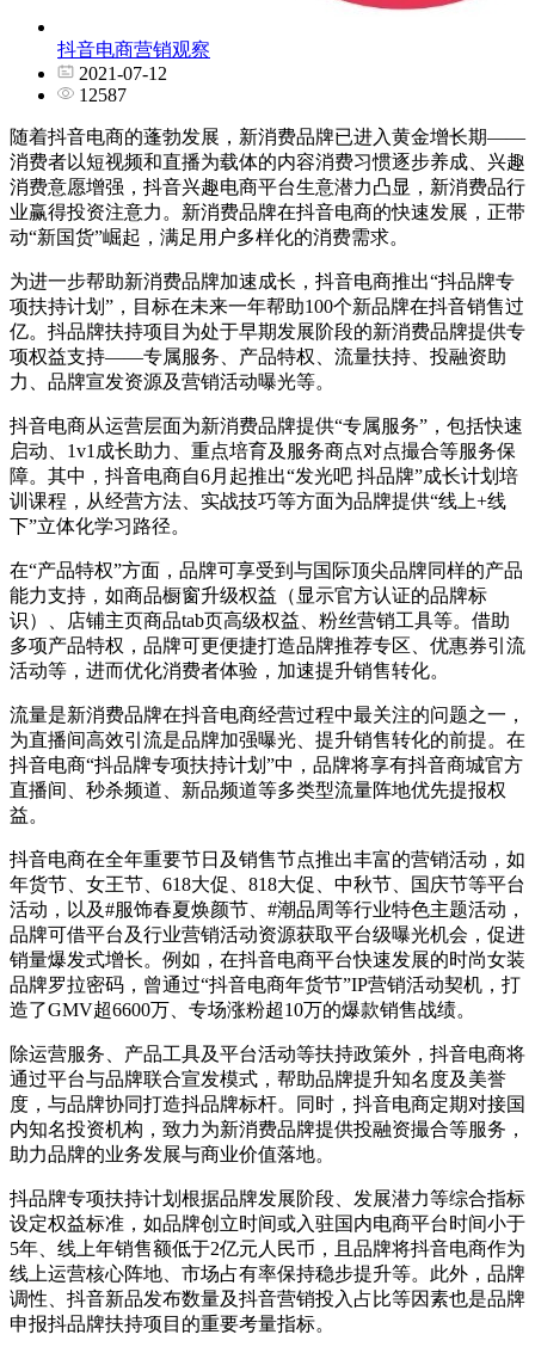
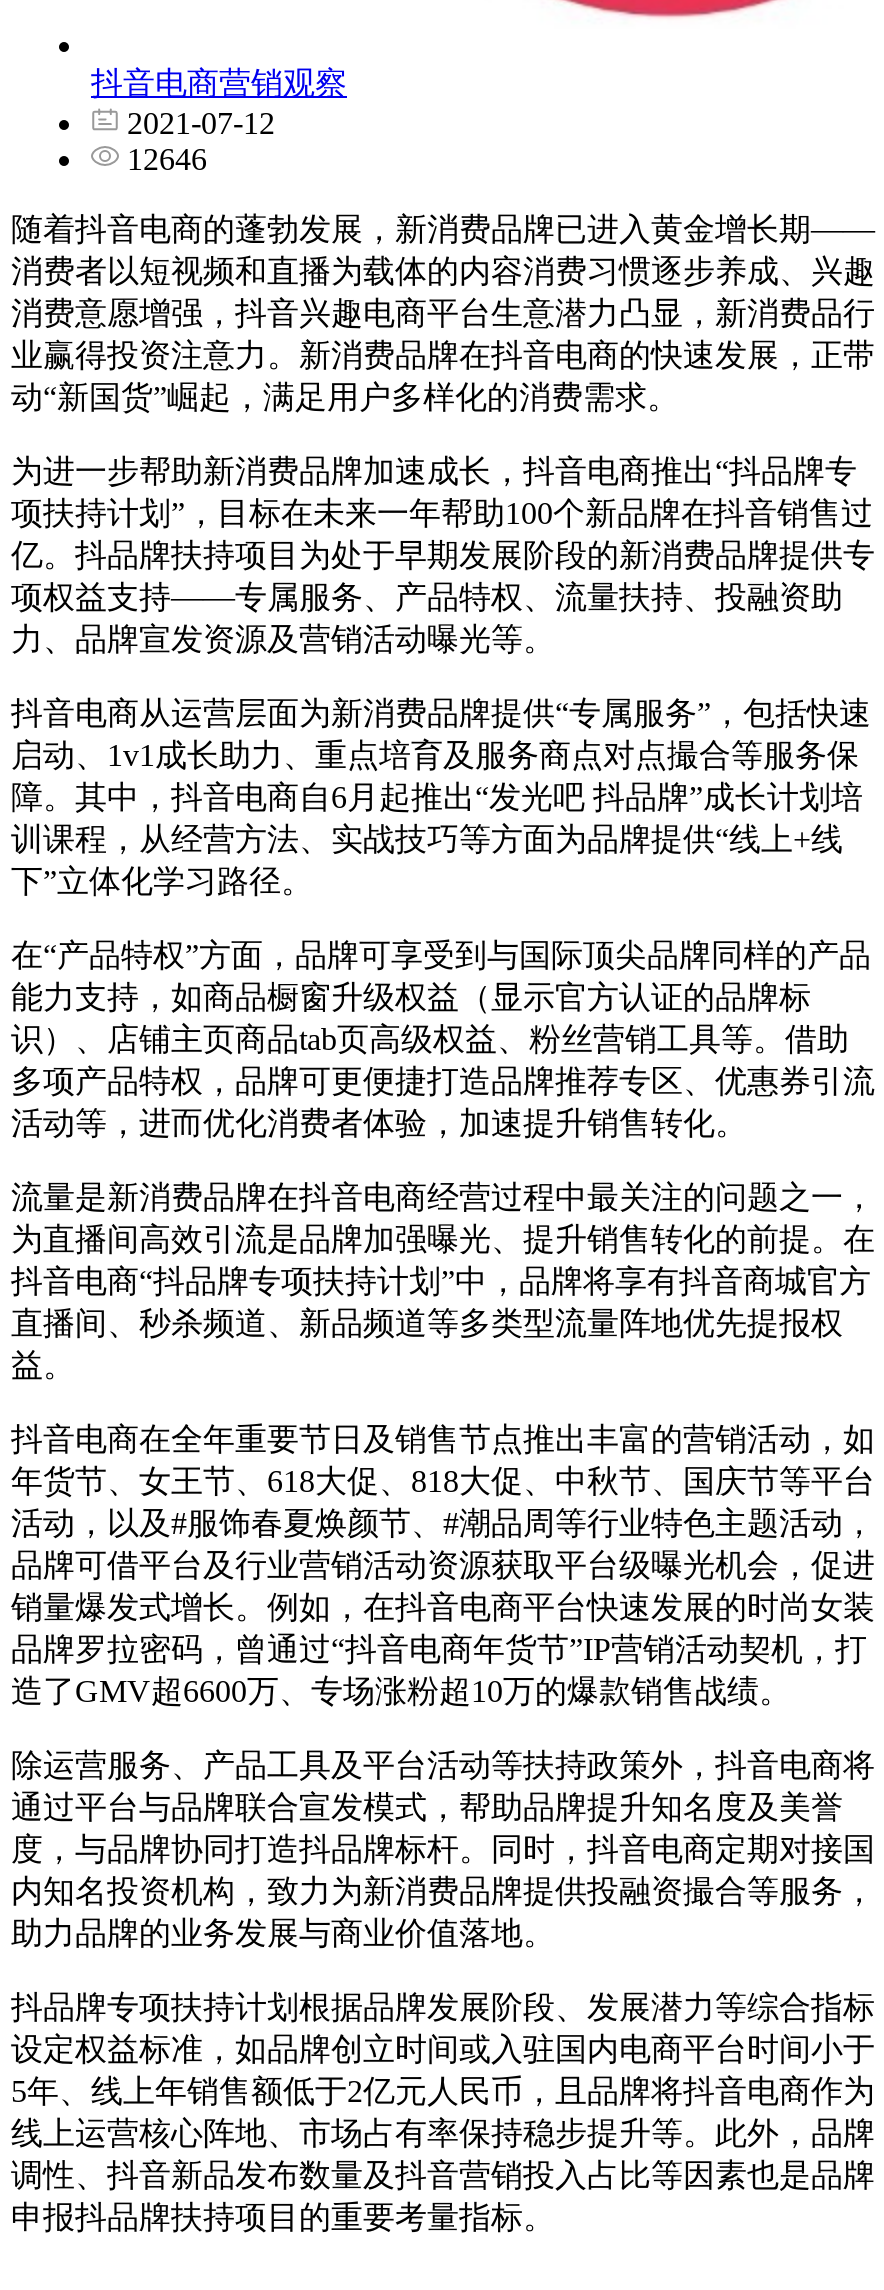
[79,85,127,105] 12587 -> [127,142,207,176] 12646

